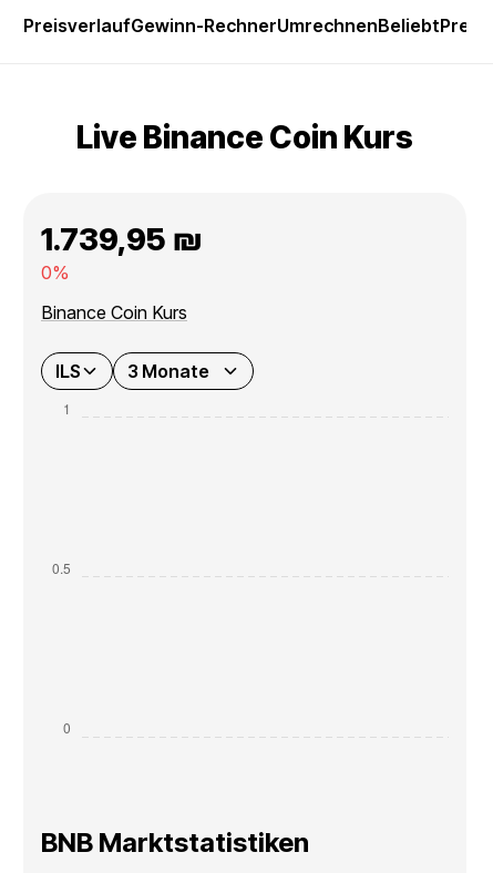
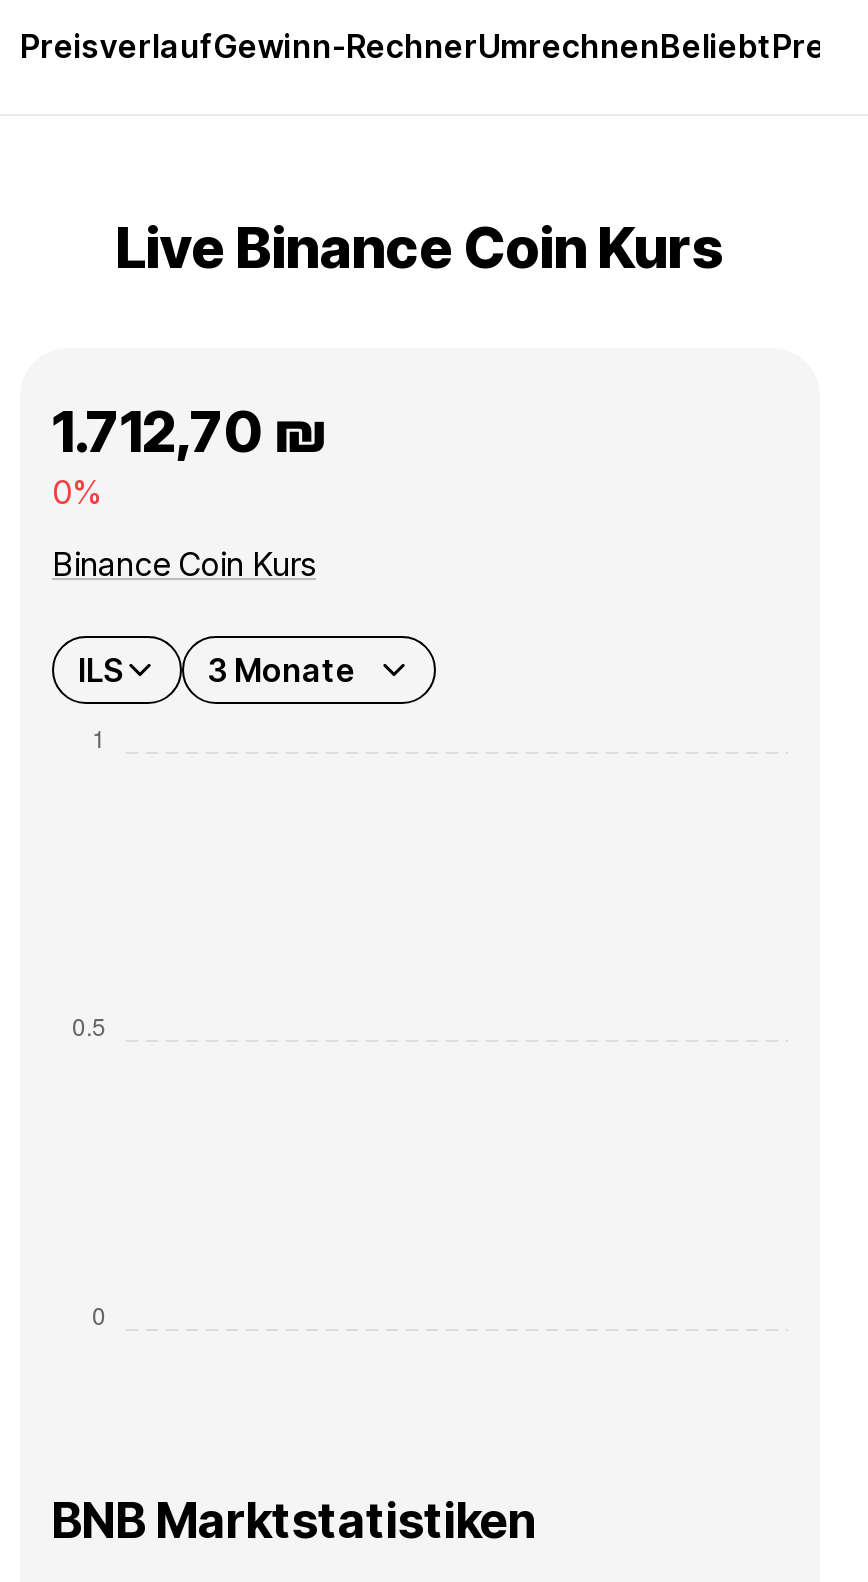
[41,220,203,258] 1.739,95 ₪ -> [52,398,328,466] 1.712,70 ₪

